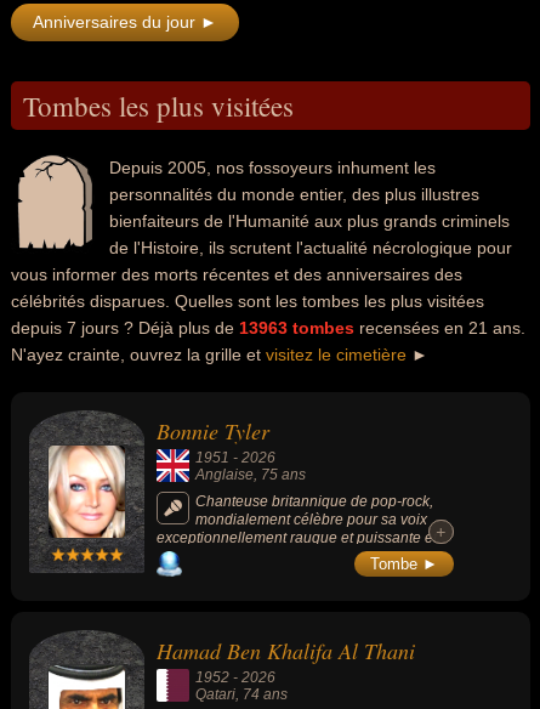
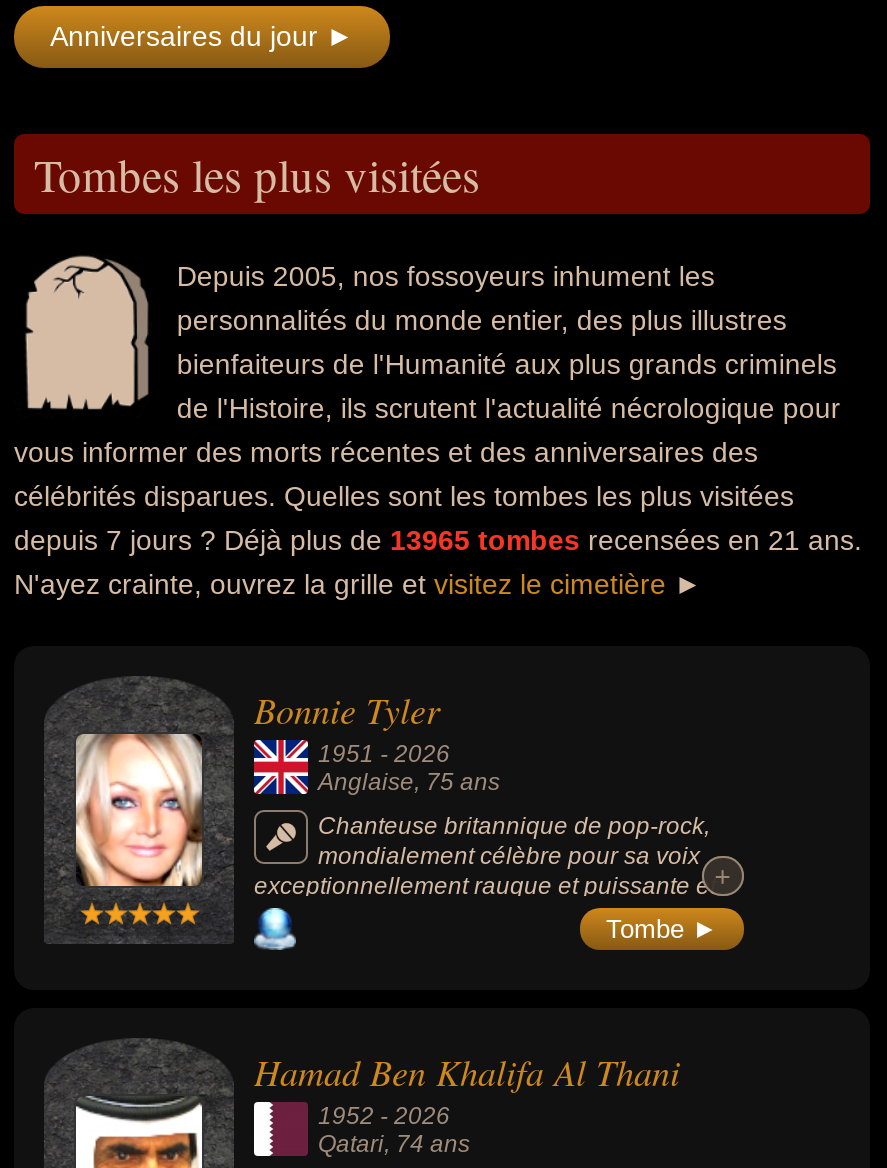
[11,318,525,338] depuis 7 jours ? Déjà plus de 13963 tombes recensées en 21 ans. -> [14,524,862,556] depuis 7 jours ? Déjà plus de 13965 tombes recensées en 21 ans.

